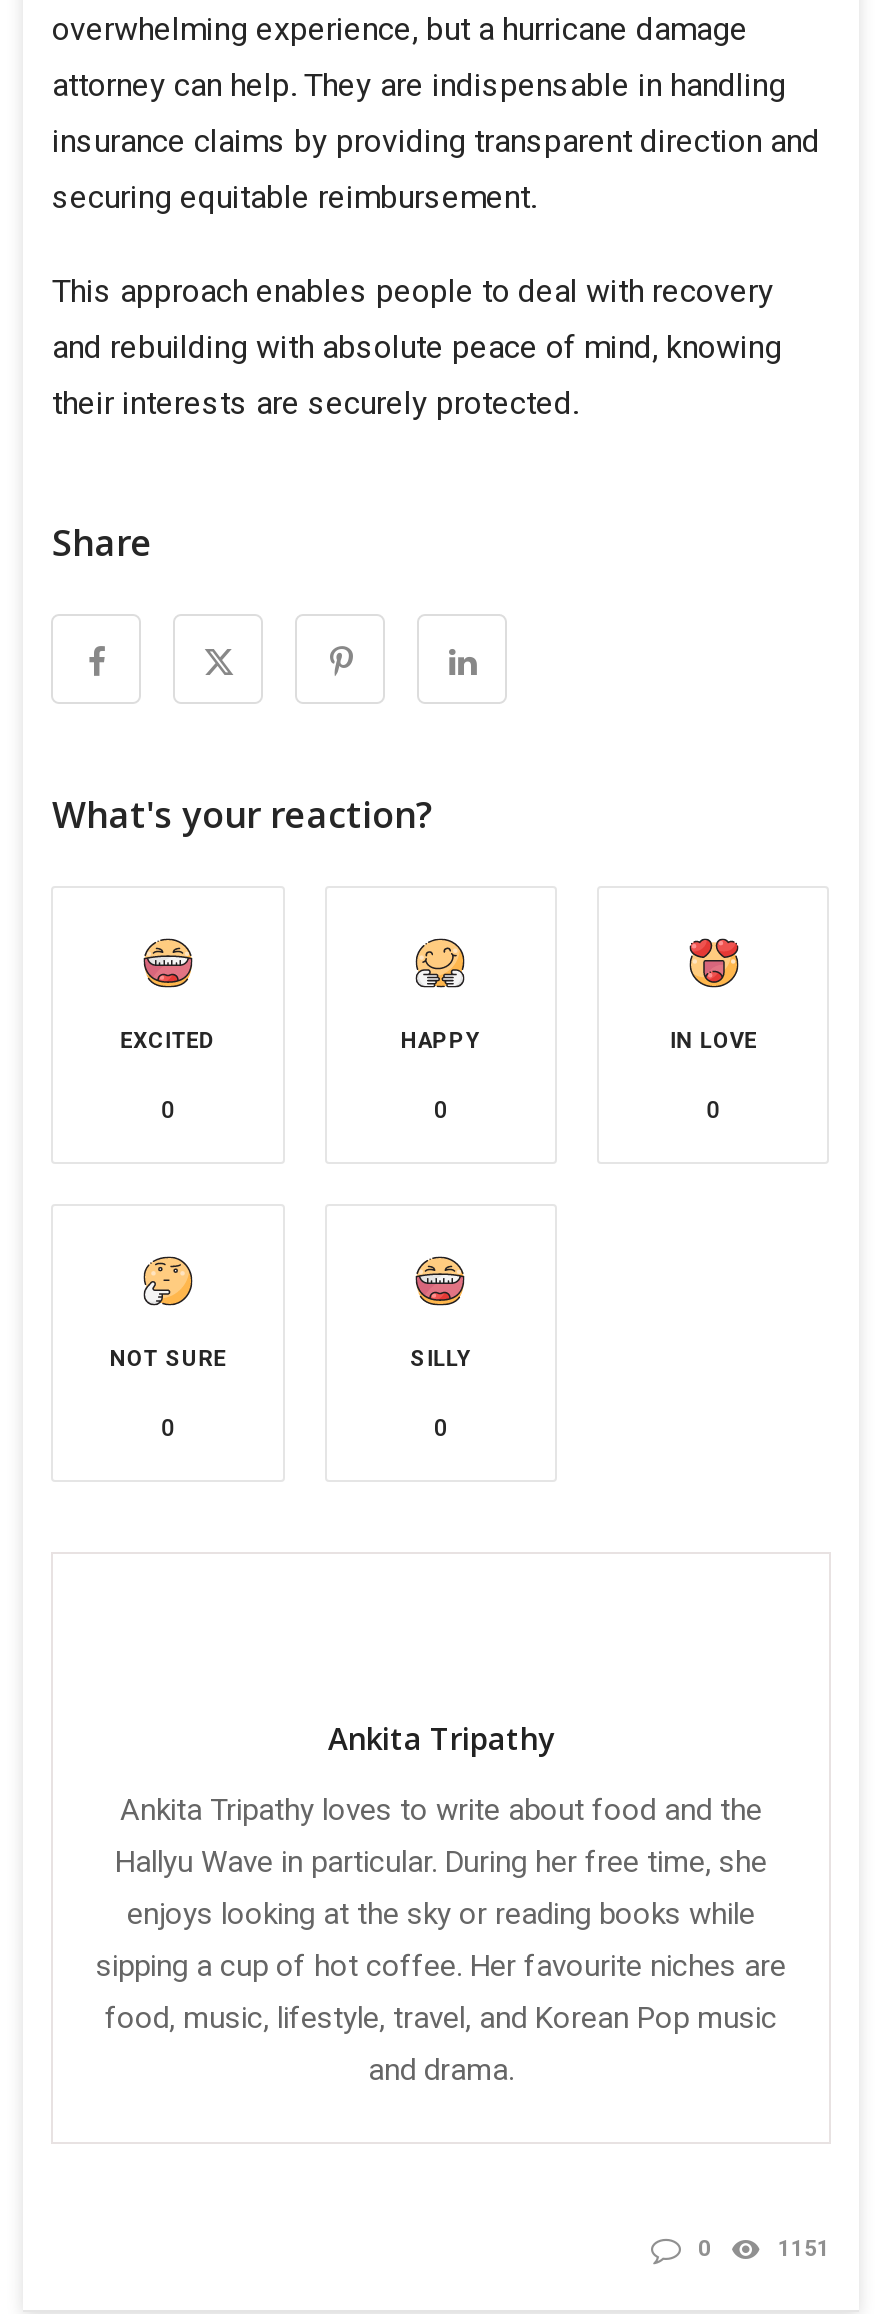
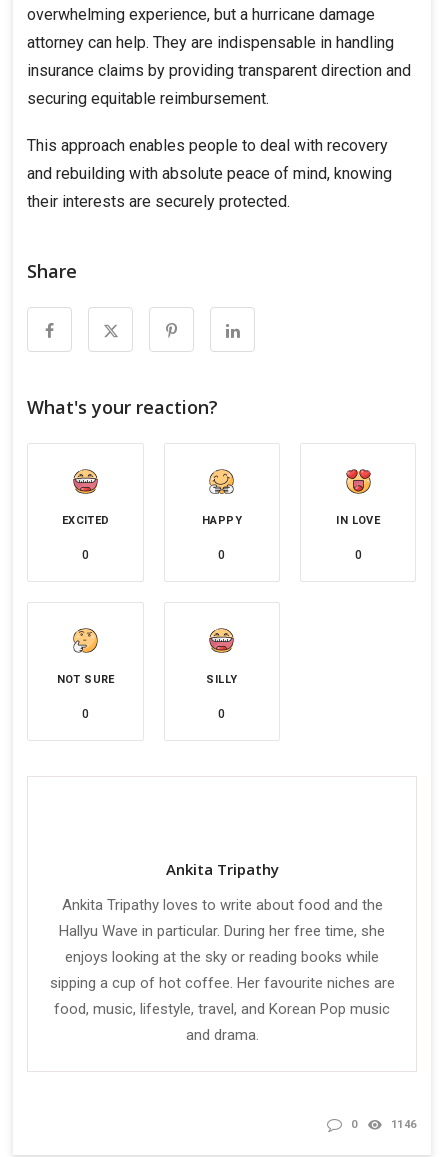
[778,2235,830,2261] 1151 -> [390,1118,416,1131] 1146

